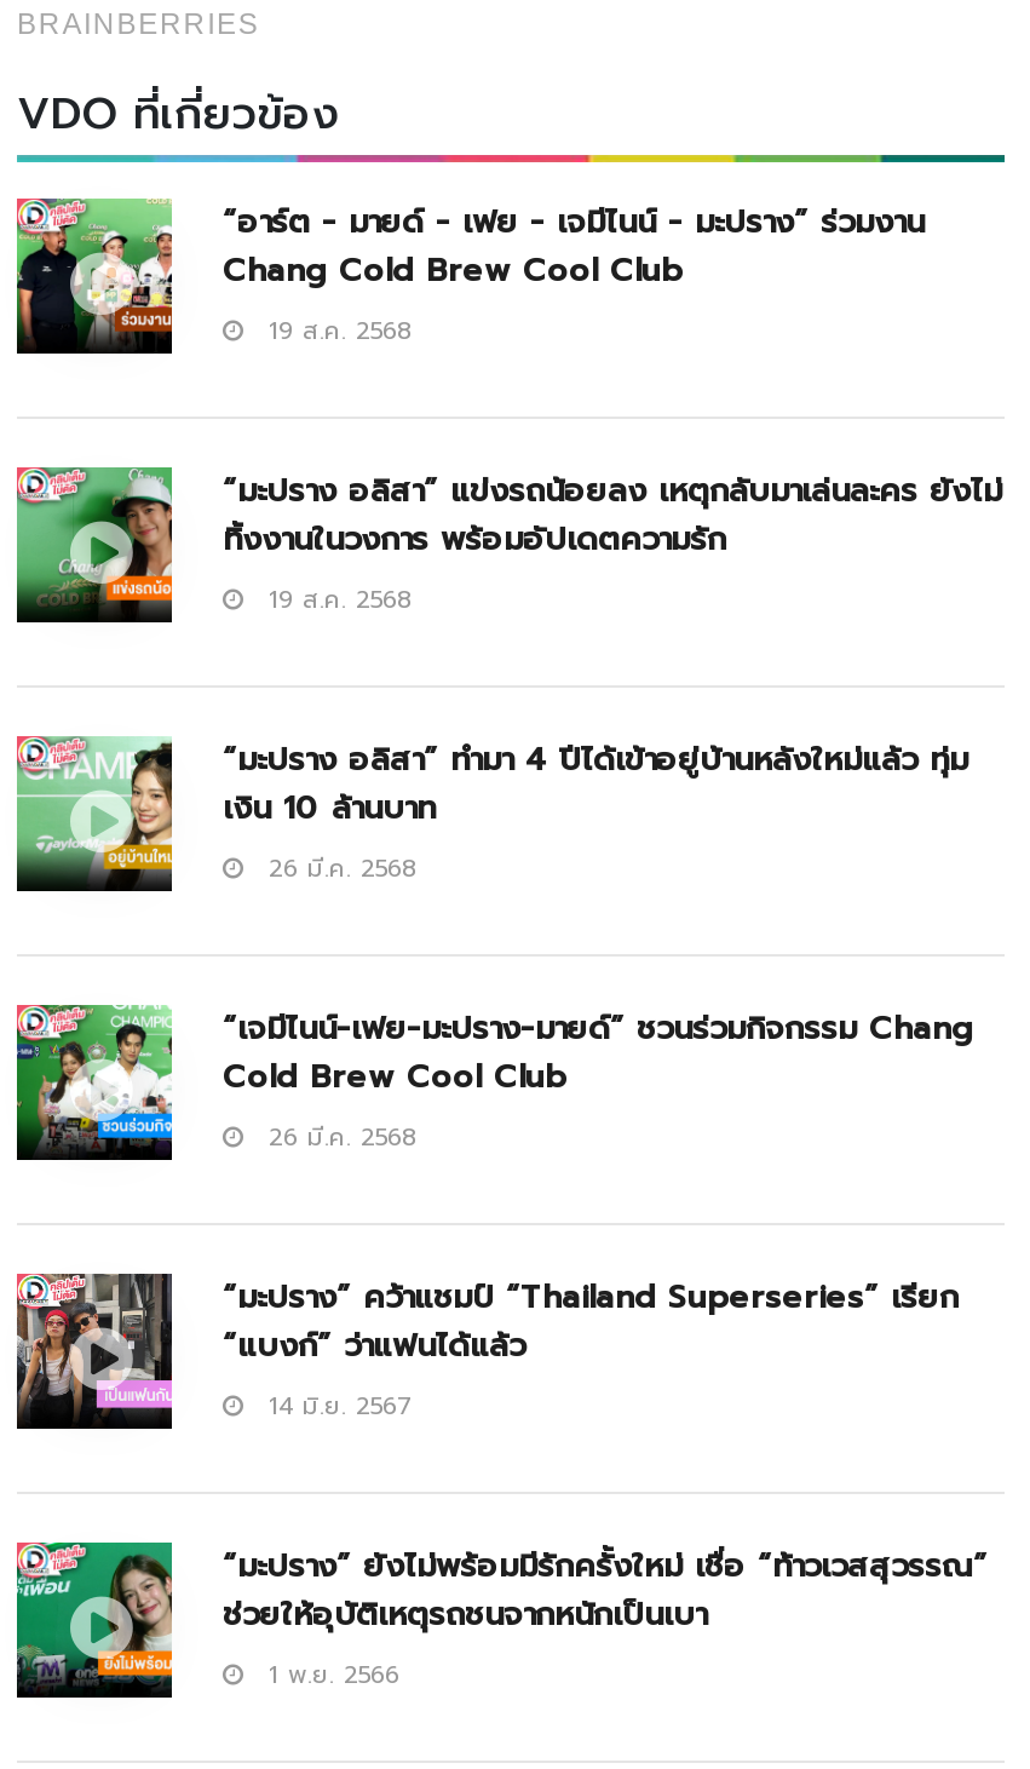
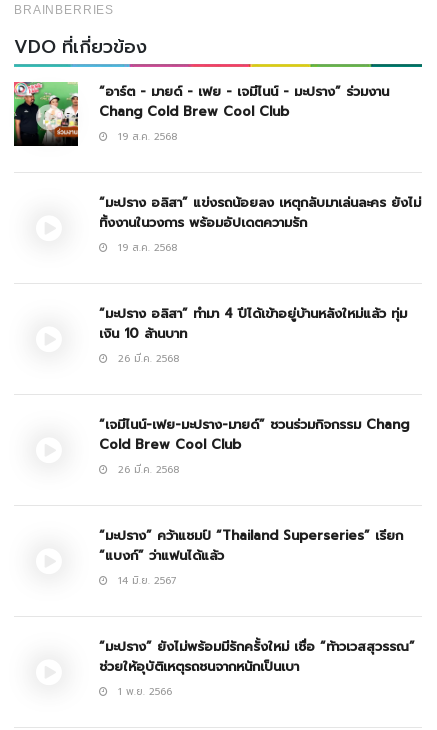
[15,465,174,625] [image] -> none
[15,734,174,894] [image] -> none
[15,1003,174,1162] [image] -> none
[15,1271,174,1431] [image] -> none
[15,1540,174,1700] [image] -> none

